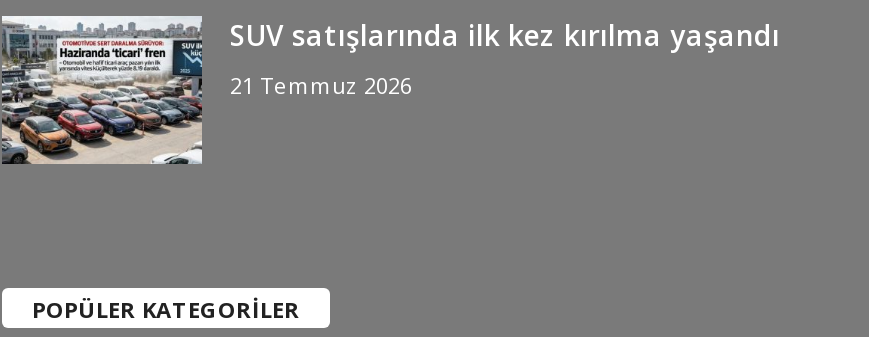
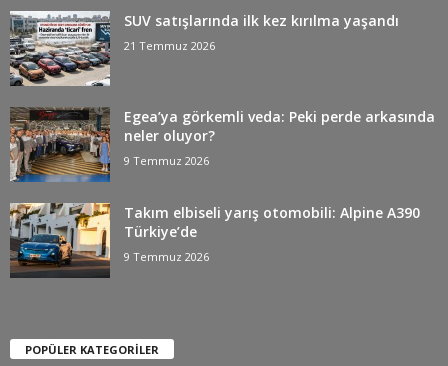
none -> [9,202,110,278] [image]
none -> [10,107,435,264] [image] | Egea’ya görkemli veda: Peki perde arkasında | neler oluyor? | 9 Temmuz 2026 | Takım elbiseli yarış otomobili: Alpine A390 | Türkiye’de | 9 Temmuz 2026

